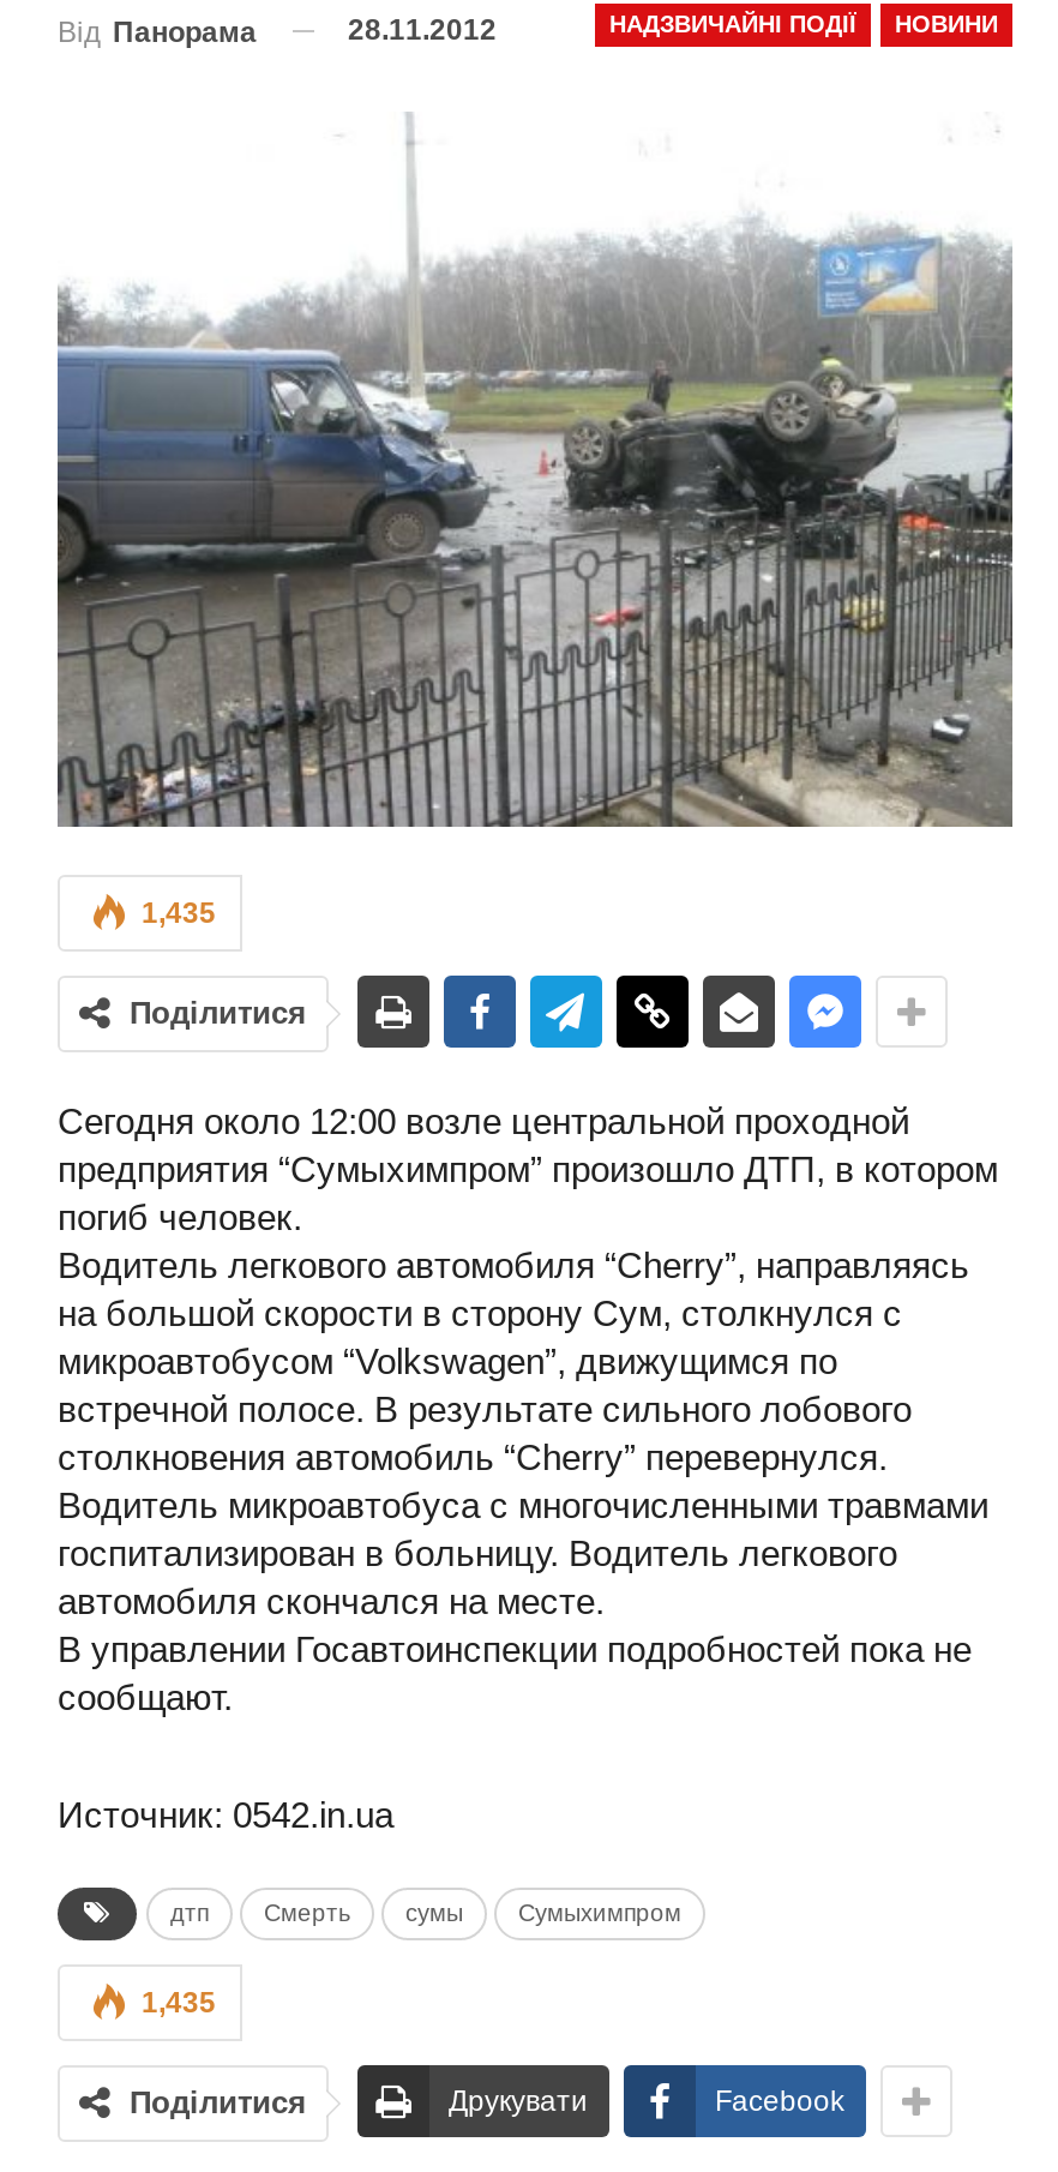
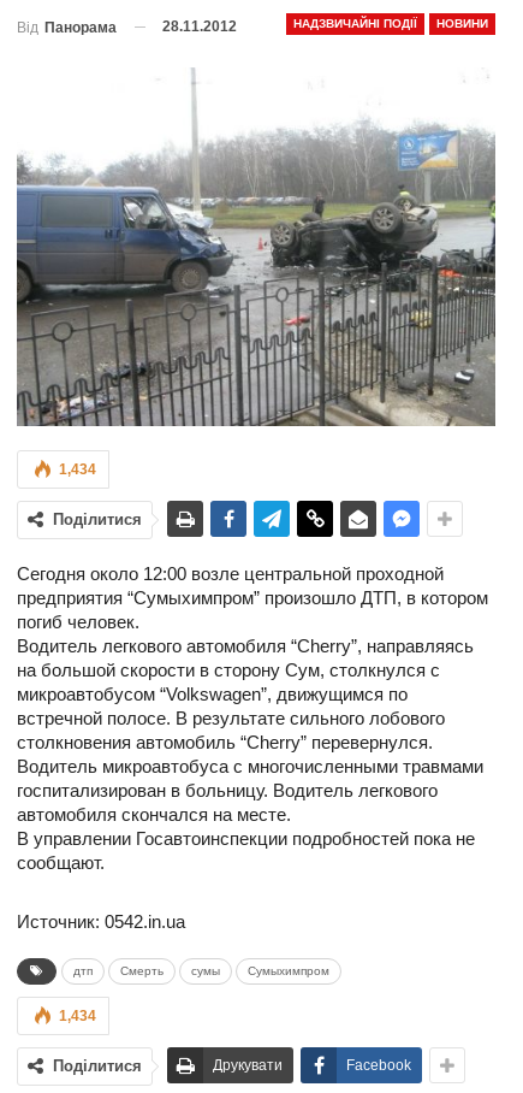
[142,897,216,931] 1,435 -> [59,461,96,478] 1,434
[142,1987,216,2020] 1,435 -> [59,1008,96,1025] 1,434

